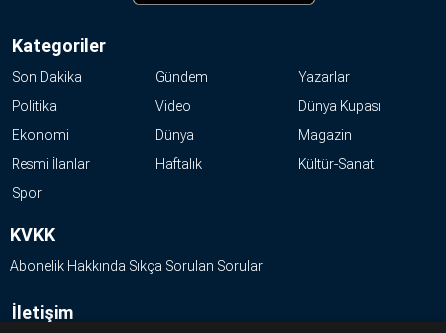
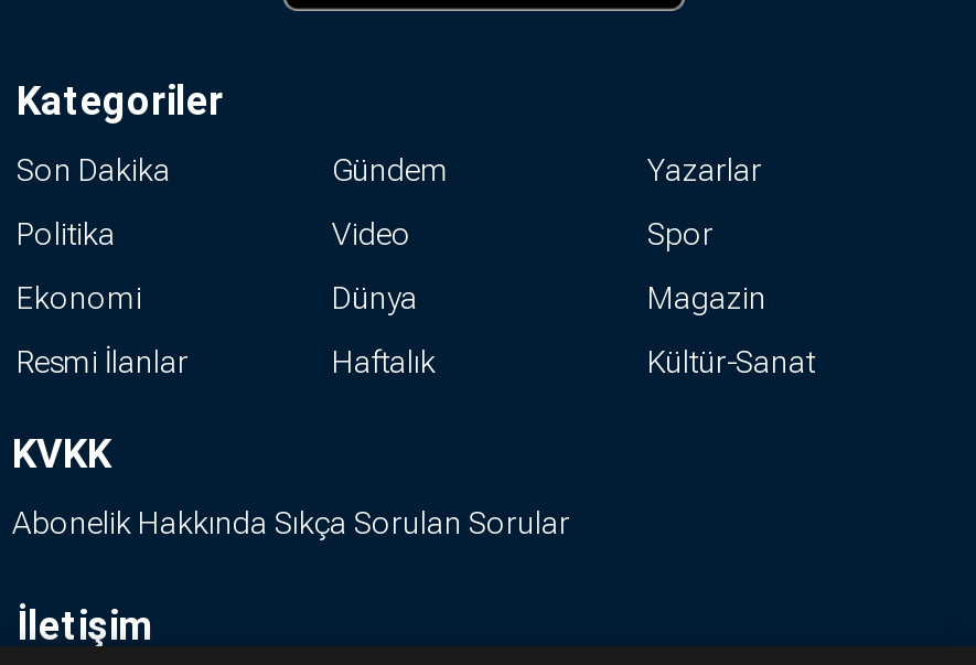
[298,98,381,114] Dünya Kupası -> none
moved [12,185,42,201] -> [647,216,714,252]: Spor

